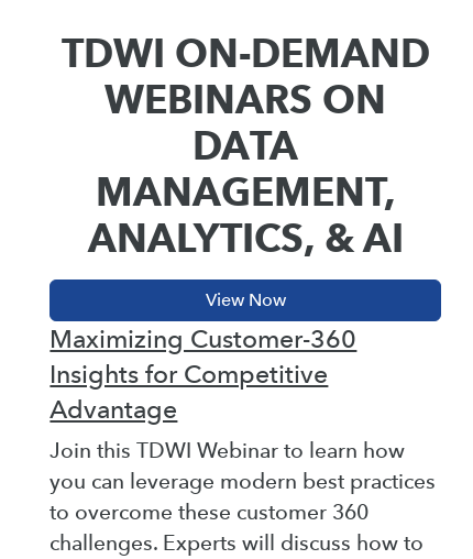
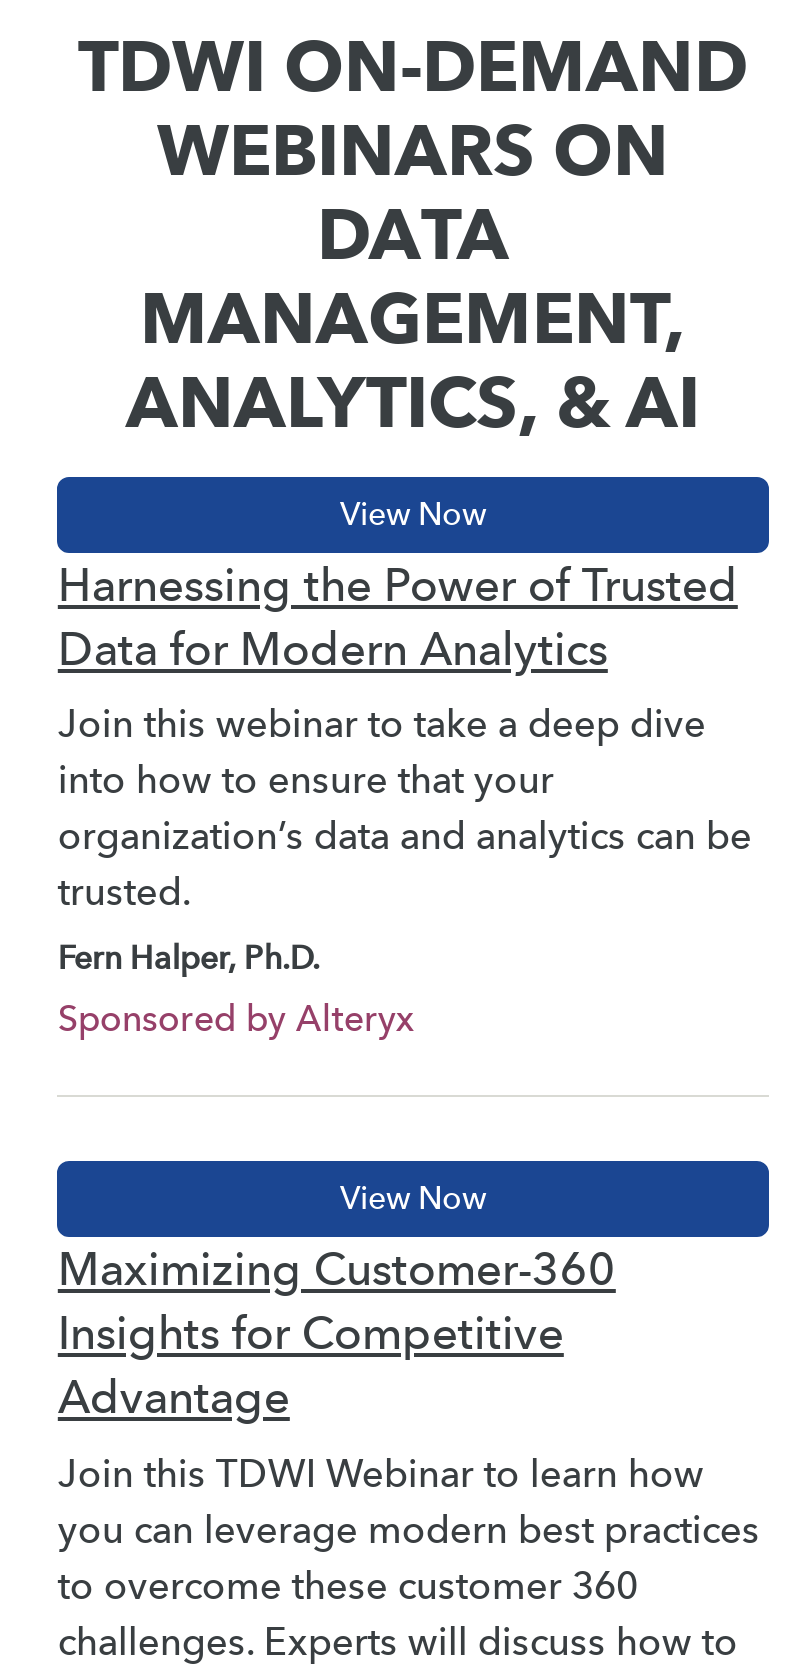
none -> [58,556,752,1041] Harnessing the Power of Trusted | Data for Modern Analytics | Join this webinar to take a deep dive | into how to ensure that your | organization’s data and analytics can be | trusted. | Fern Halper, Ph.D. | Sponsored by Alteryx

